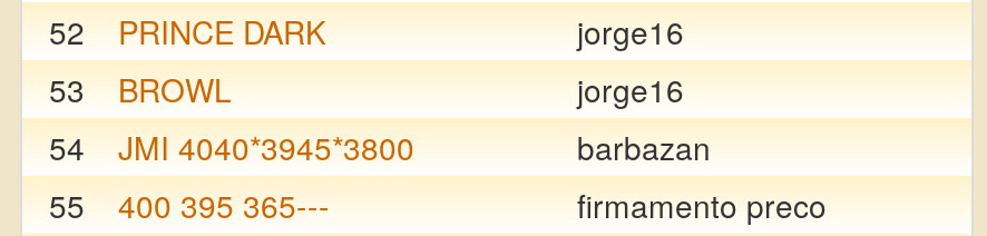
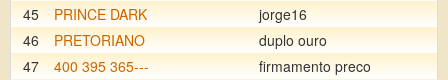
[49,9,325,53] 52 PRINCE DARK -> [23,4,147,24] 45 PRINCE DARK
[49,67,711,227] 53 | BROWL | jorge16 | 54 | JMI 4040*3945*3800 | barbazan | 55 -> [23,30,327,76] 46 | PRETORIANO | duplo ouro | 47

